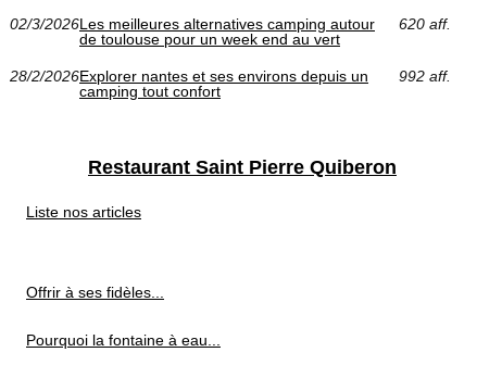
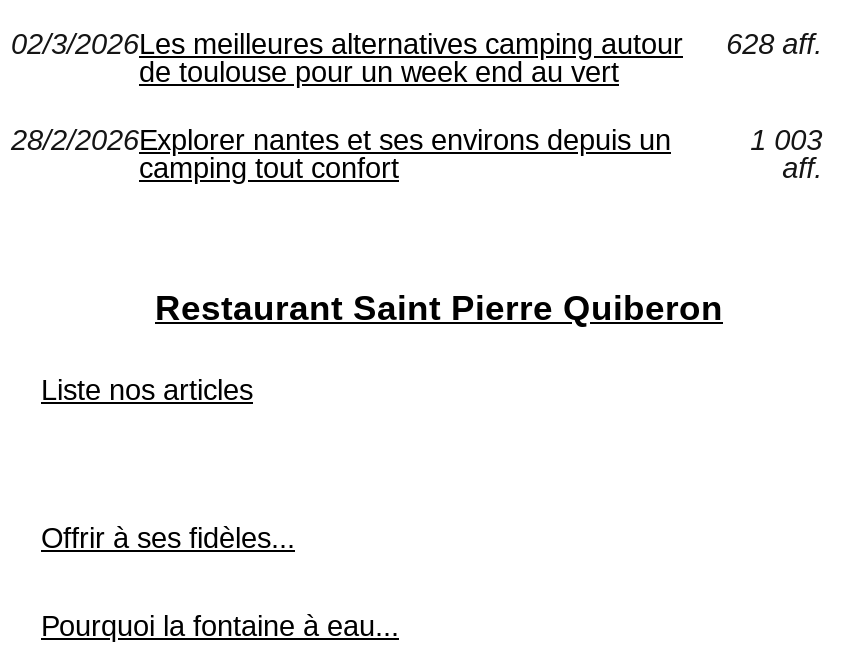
[10,15,450,33] 02/3/2026Les meilleures alternatives camping autour 620 aff. -> [11,28,822,60] 02/3/2026Les meilleures alternatives camping autour 628 aff.
[398,67,450,85] 992 aff. -> [750,124,822,184] 1 003 | aff.

